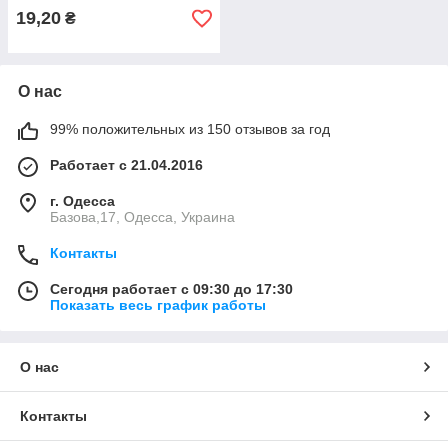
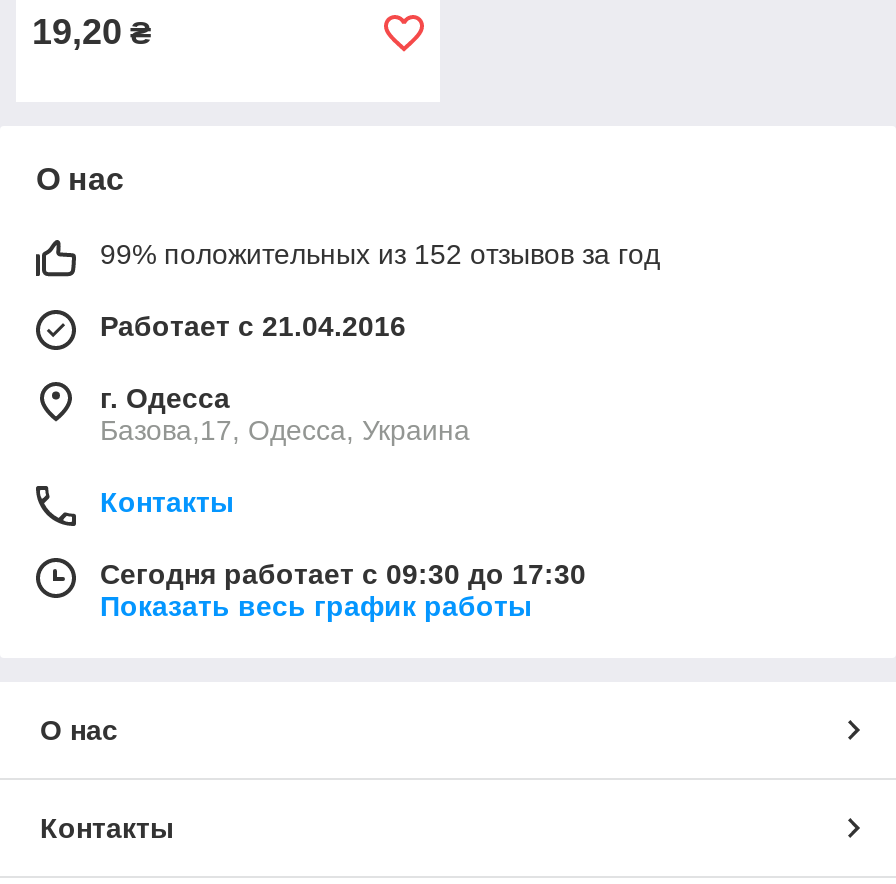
[50,121,330,137] 99% положительных из 150 отзывов за год -> [100,238,660,270] 99% положительных из 152 отзывов за год

